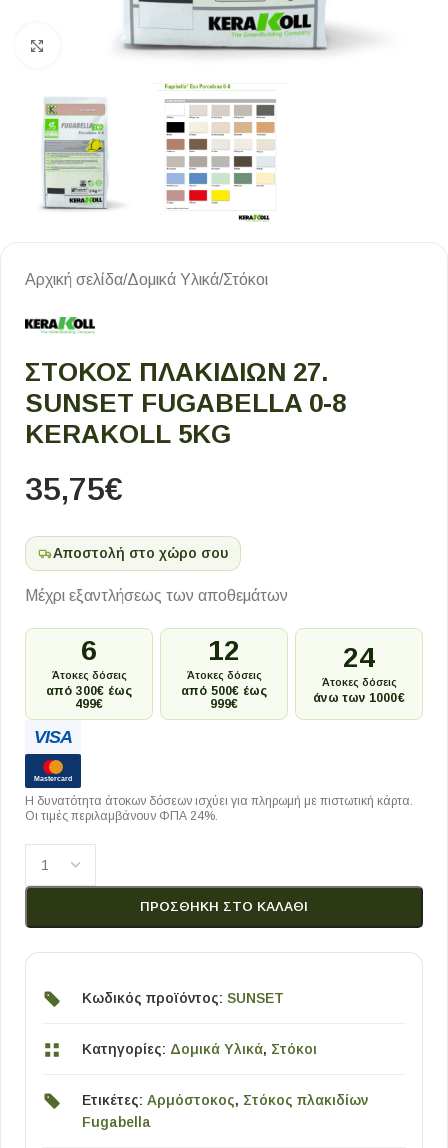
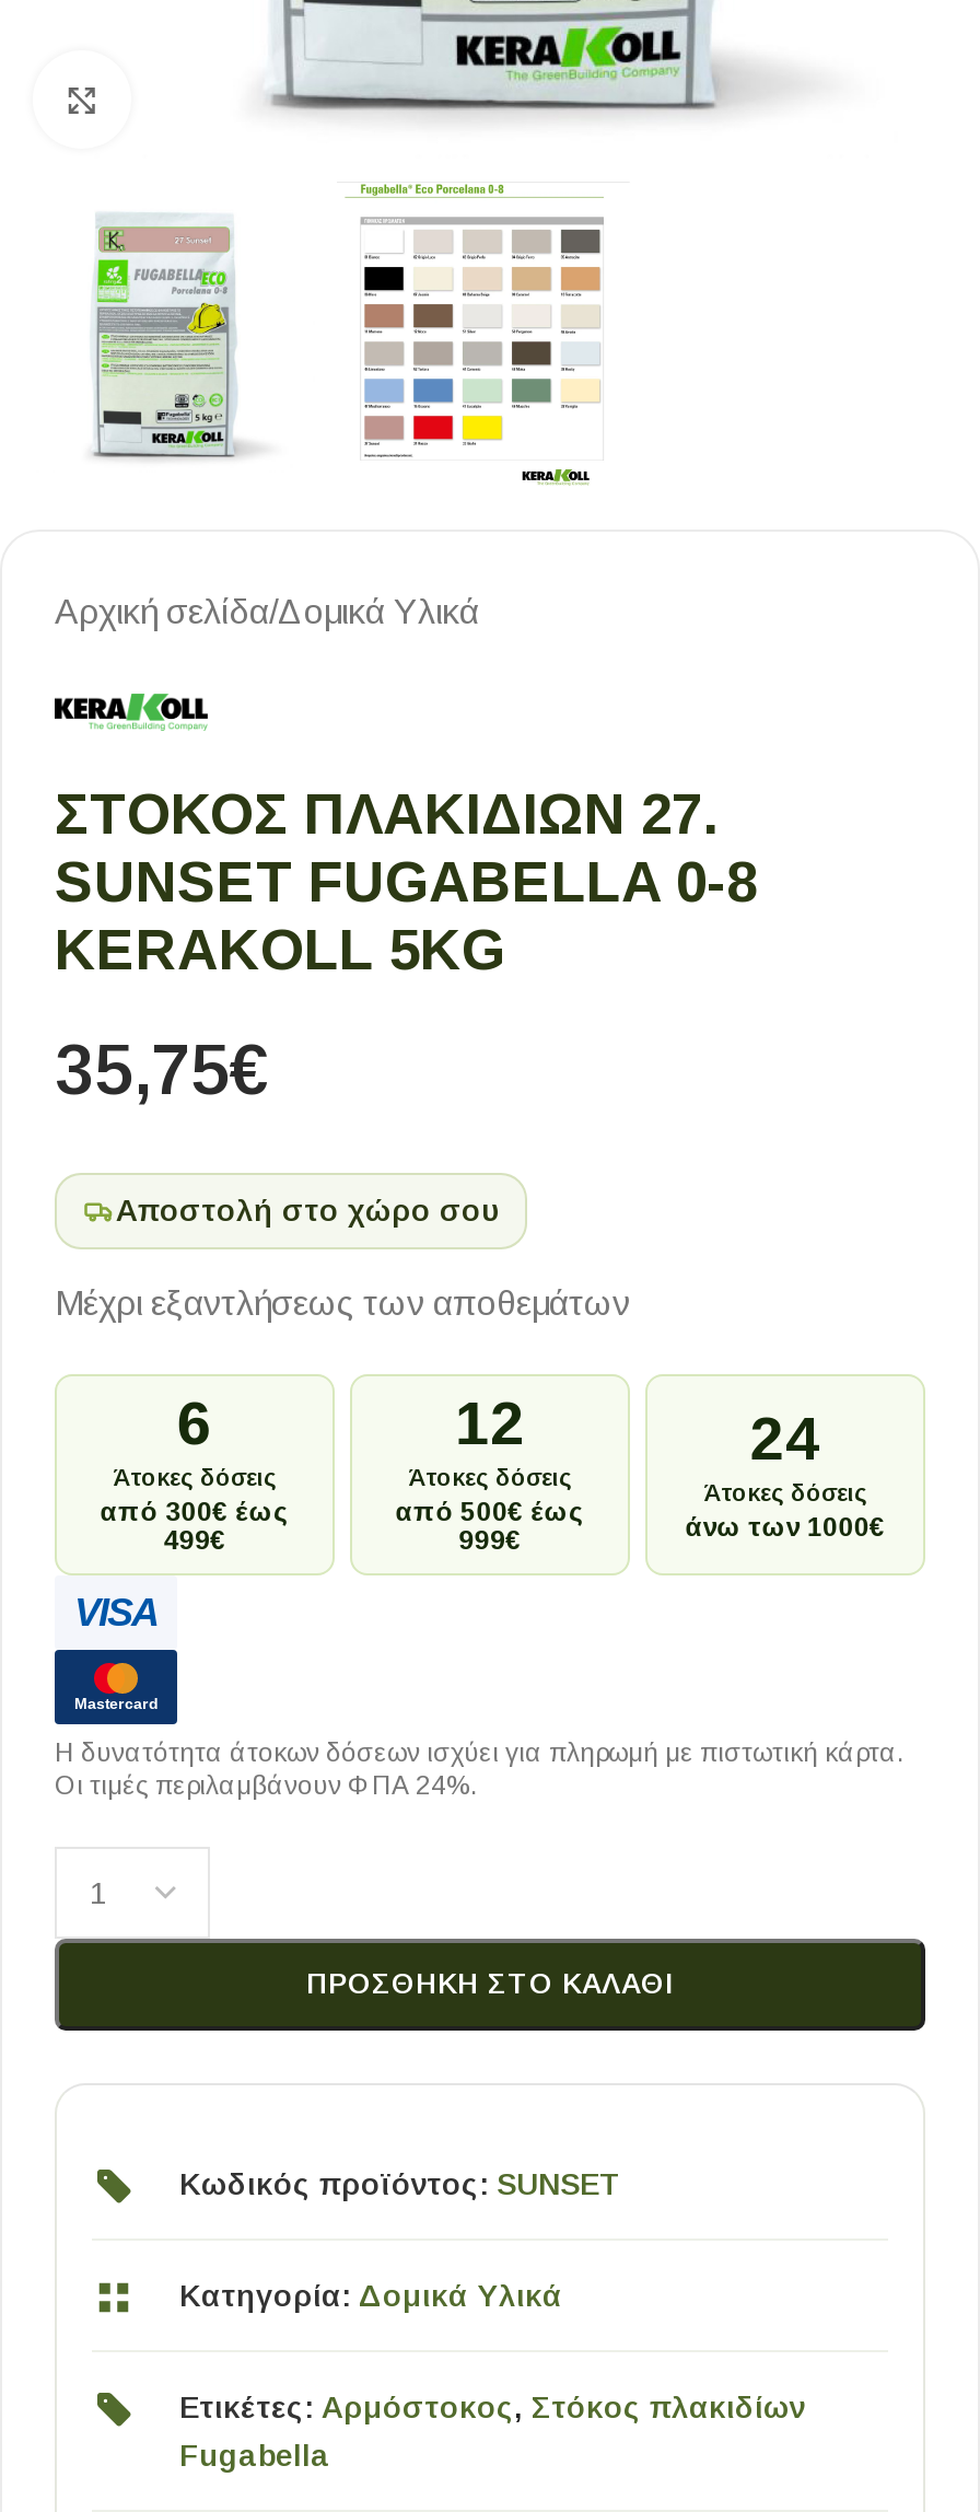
[25,271,268,288] Αρχική σελίδα/Δομικά Υλικά/Στόκοι -> [55,593,479,630] Αρχική σελίδα/Δομικά Υλικά
[82,1041,317,1057] Κατηγορίες: Δομικά Υλικά, Στόκοι -> [179,2278,562,2313] Κατηγορία: Δομικά Υλικά

